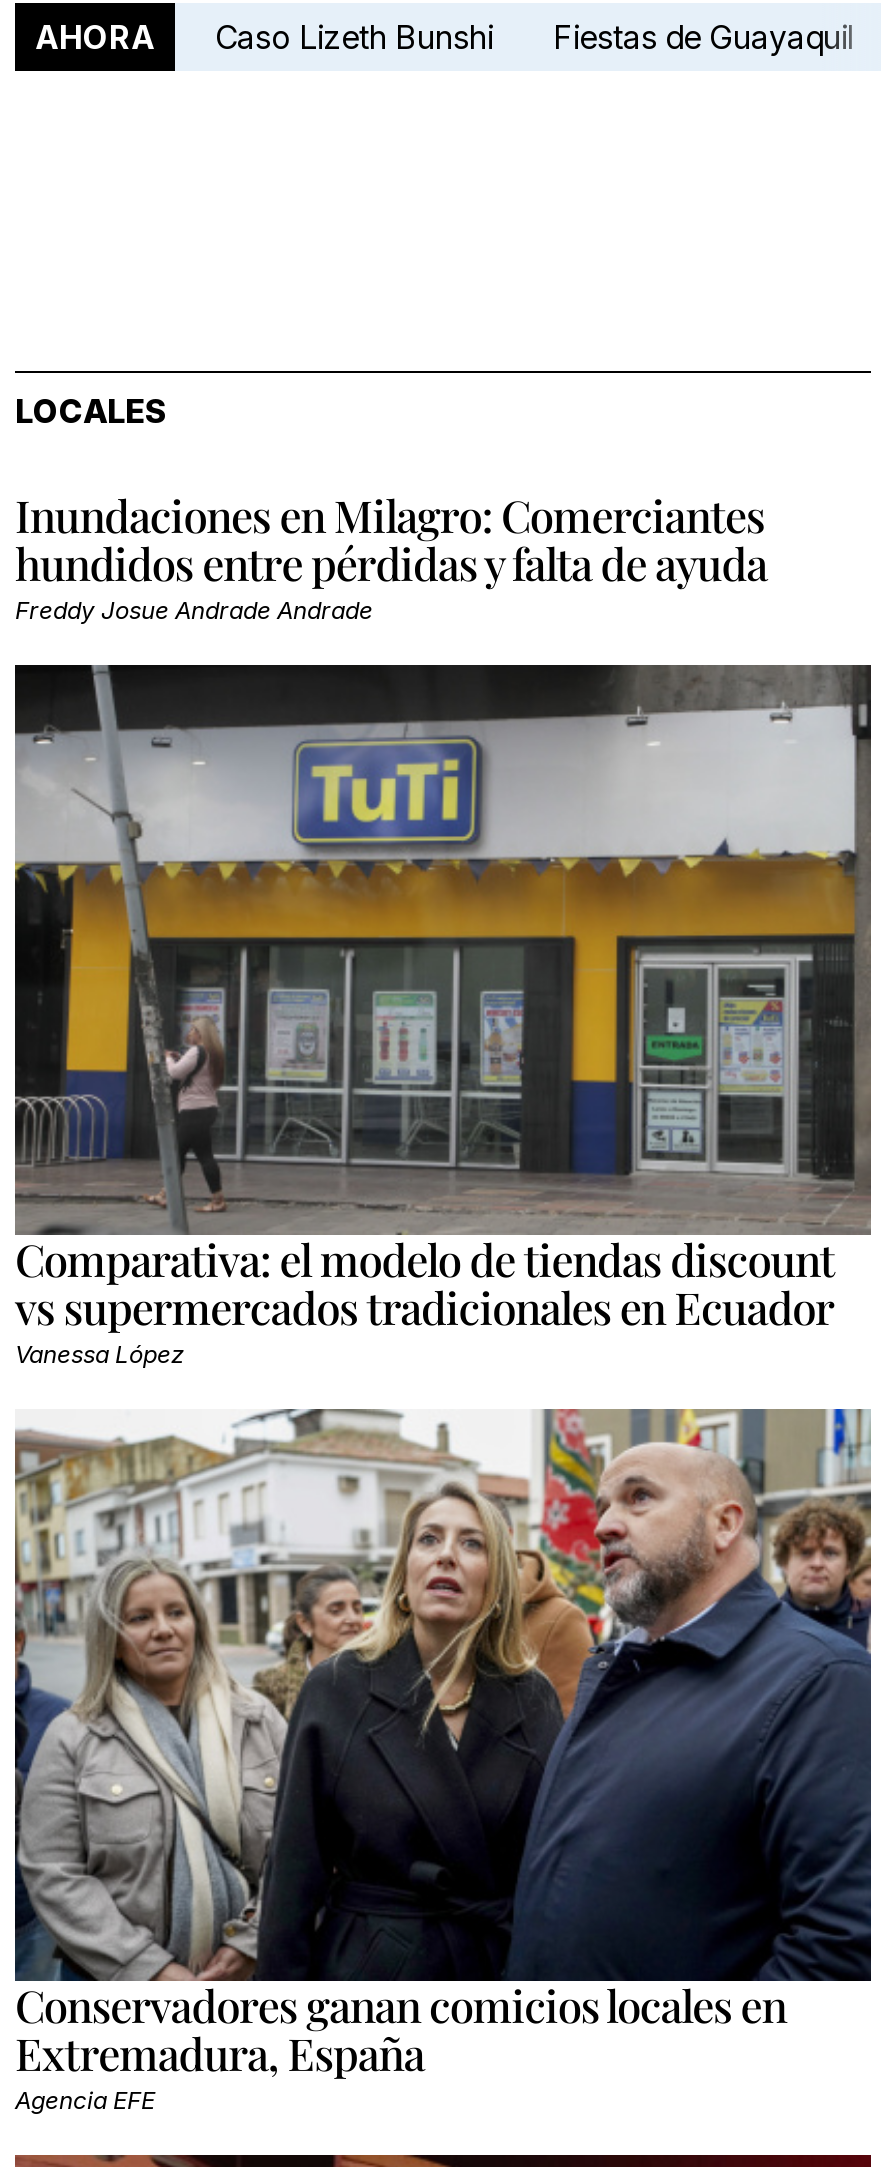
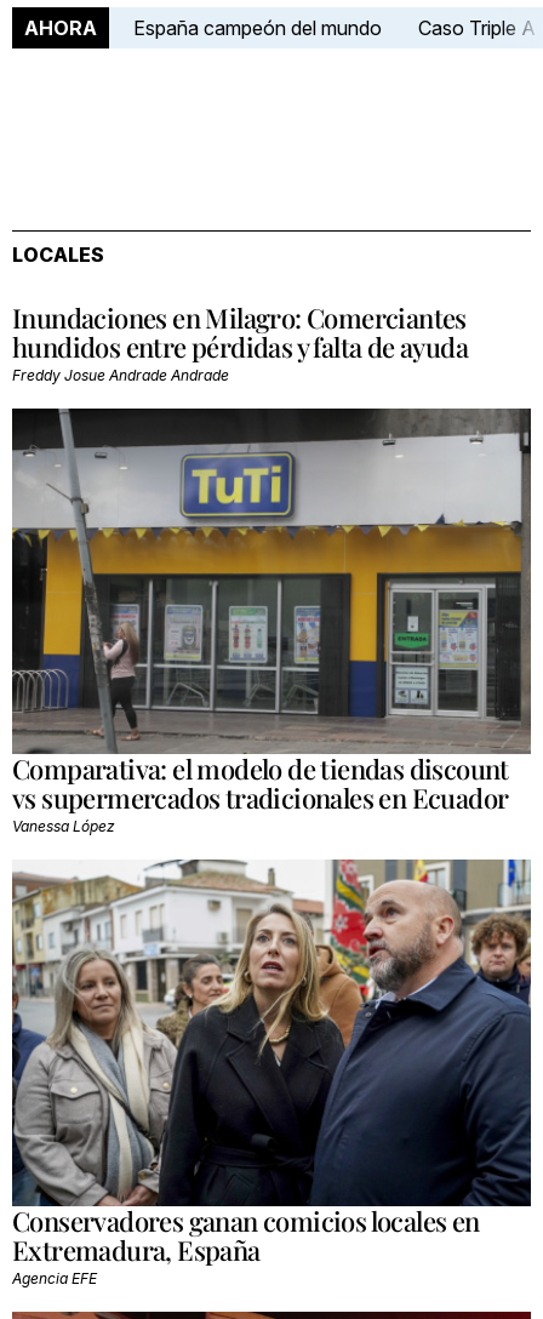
[215,16,853,56] Caso Lizeth Bunshi | Fiestas de Guayaquil -> [133,15,536,39] España campeón del mundo | Caso Triple A

